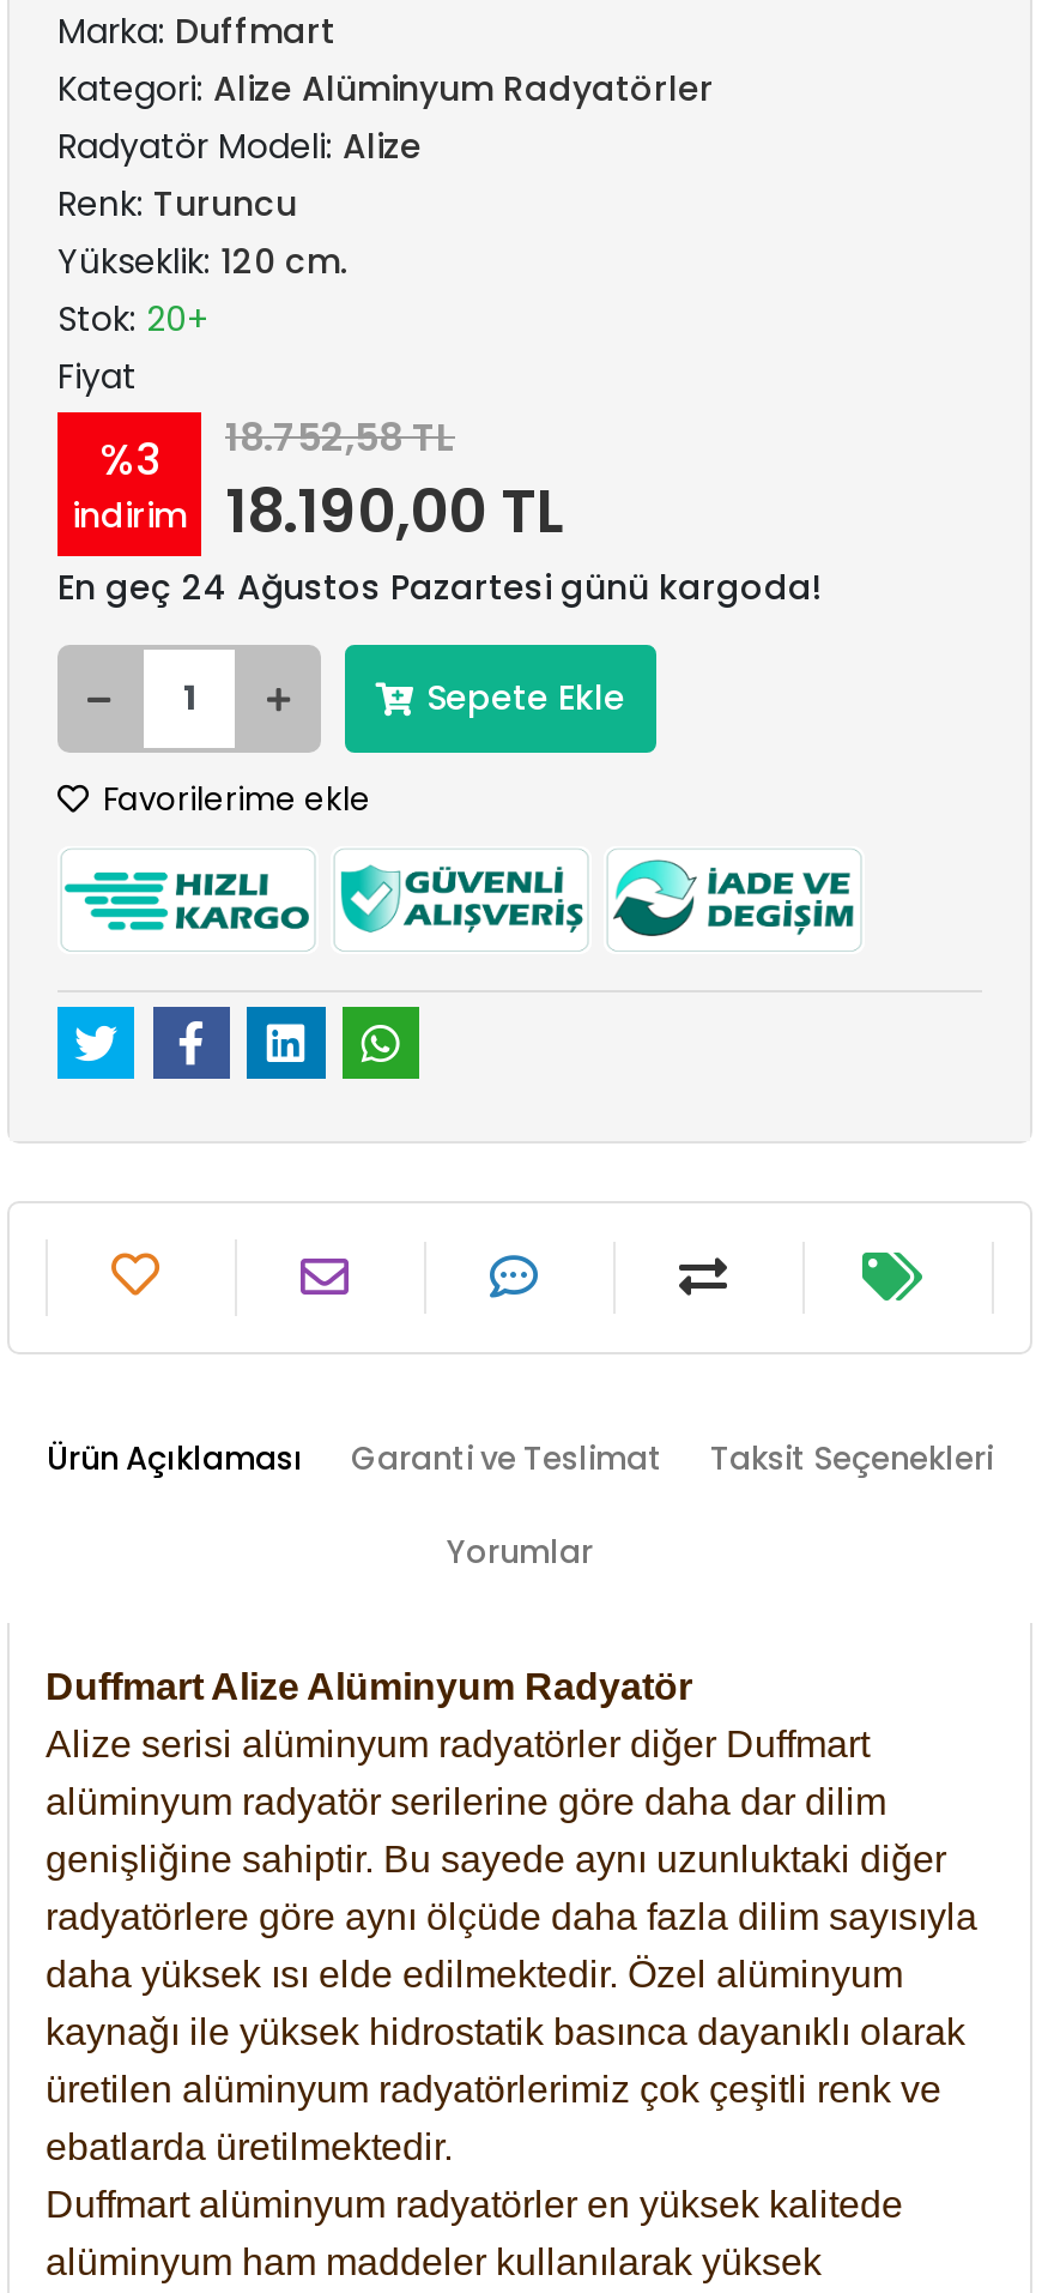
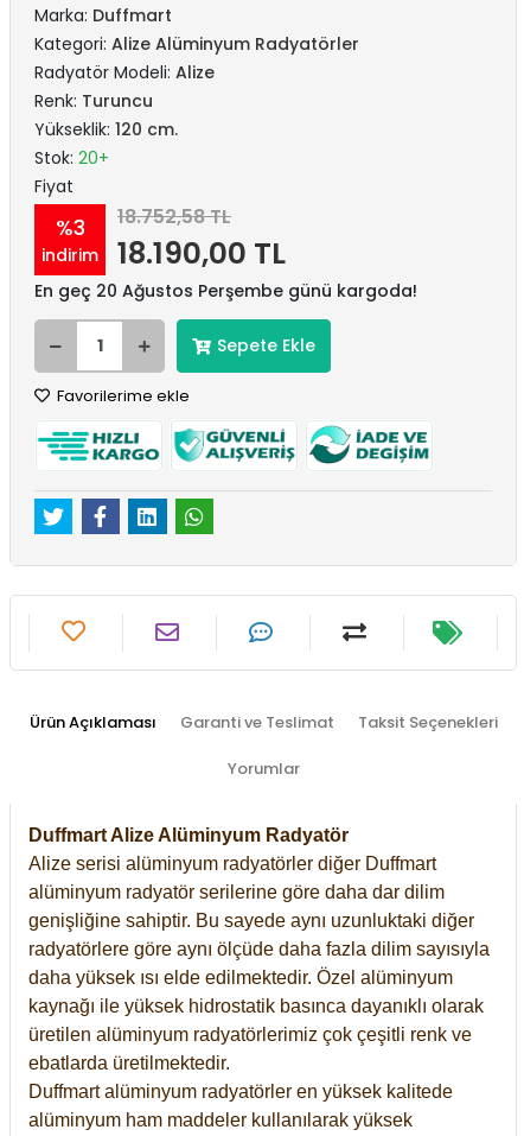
[57,563,822,611] En geç 24 Ağustos Pazartesi günü kargoda! -> [34,279,417,303] En geç 20 Ağustos Perşembe günü kargoda!

